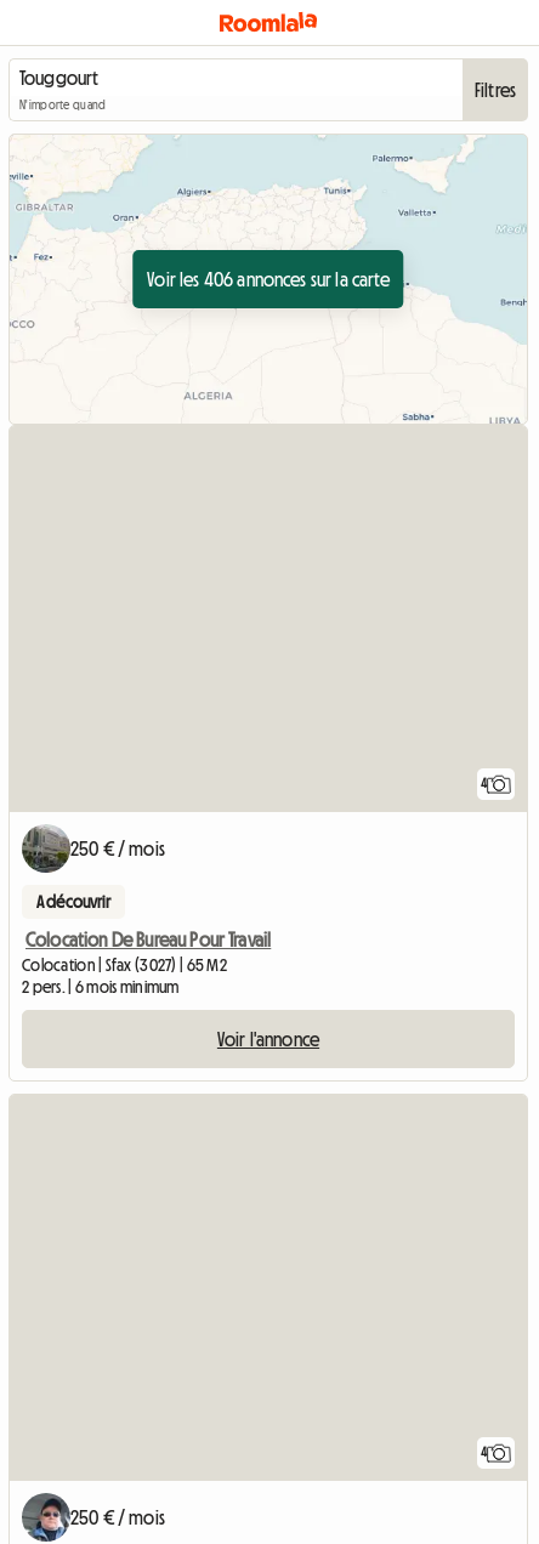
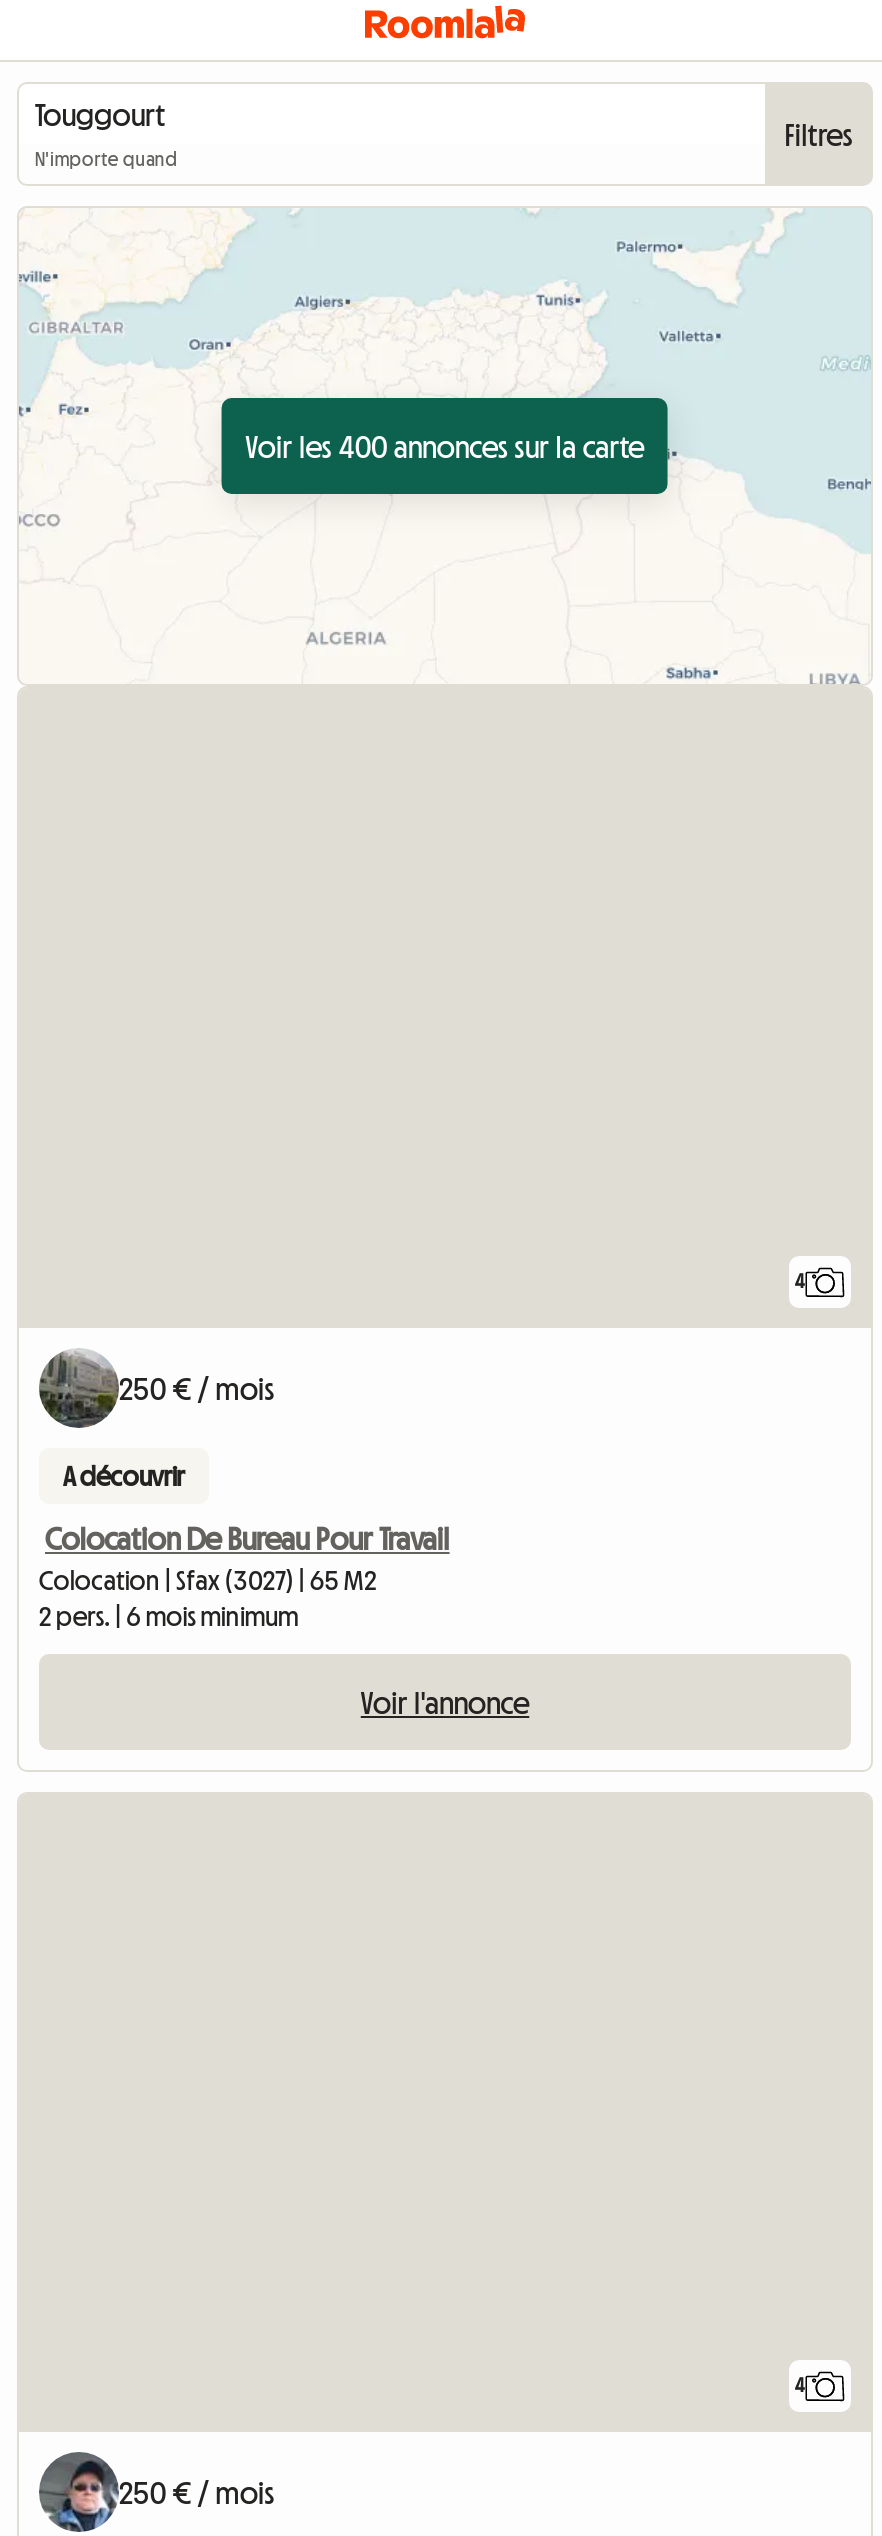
[147,269,389,289] Voir les 406 annonces sur la carte -> [246,430,644,462] Voir les 400 annonces sur la carte

